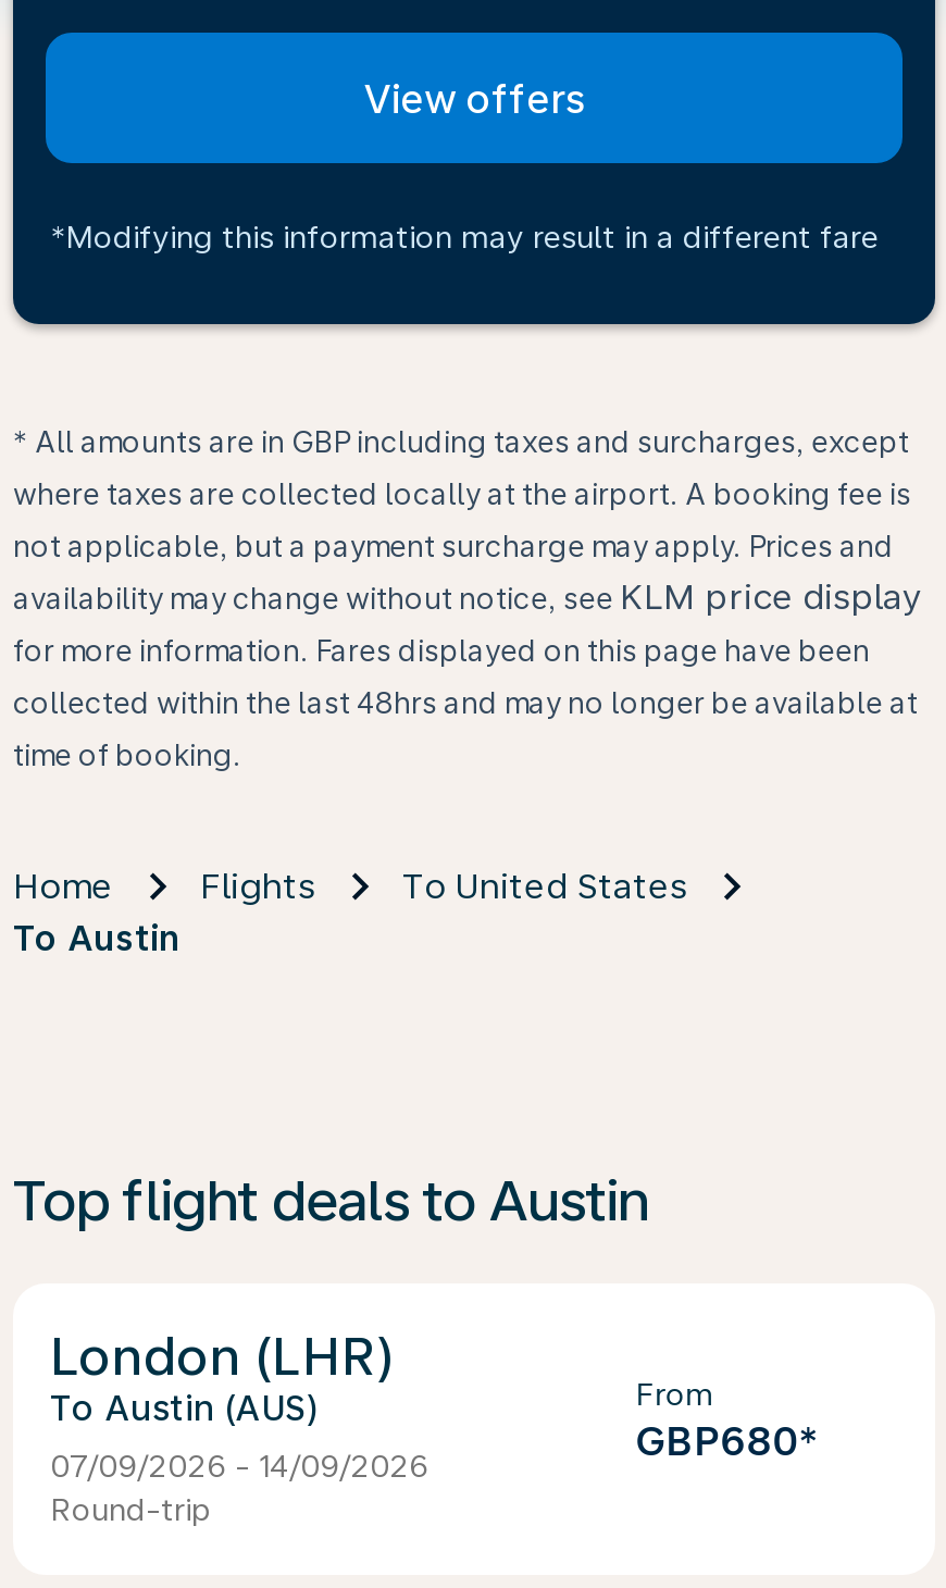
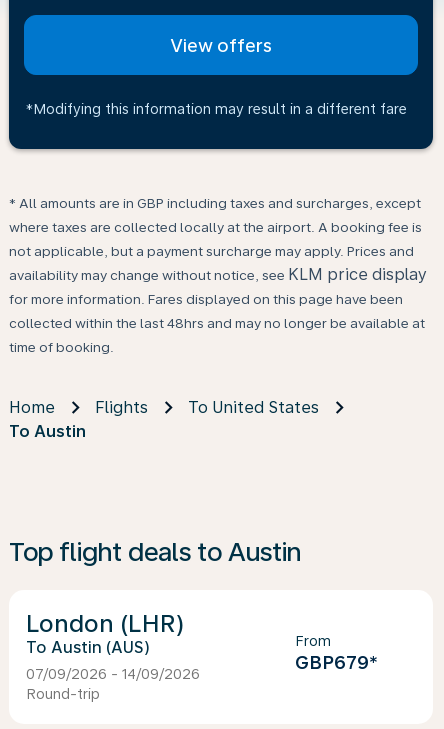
[635,1418,818,1464] GBP680* -> [295,652,378,673] GBP679*

